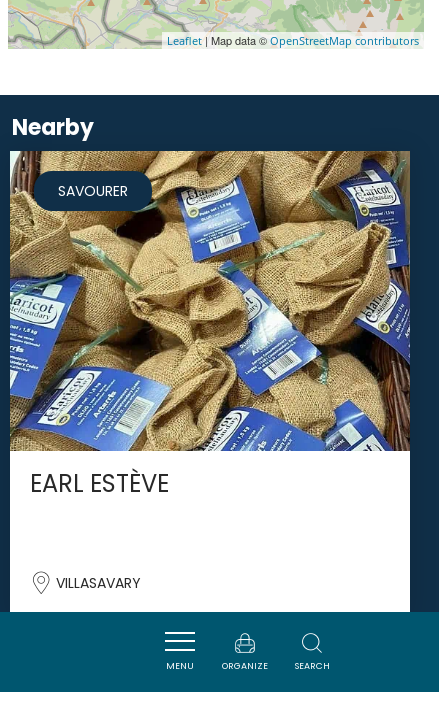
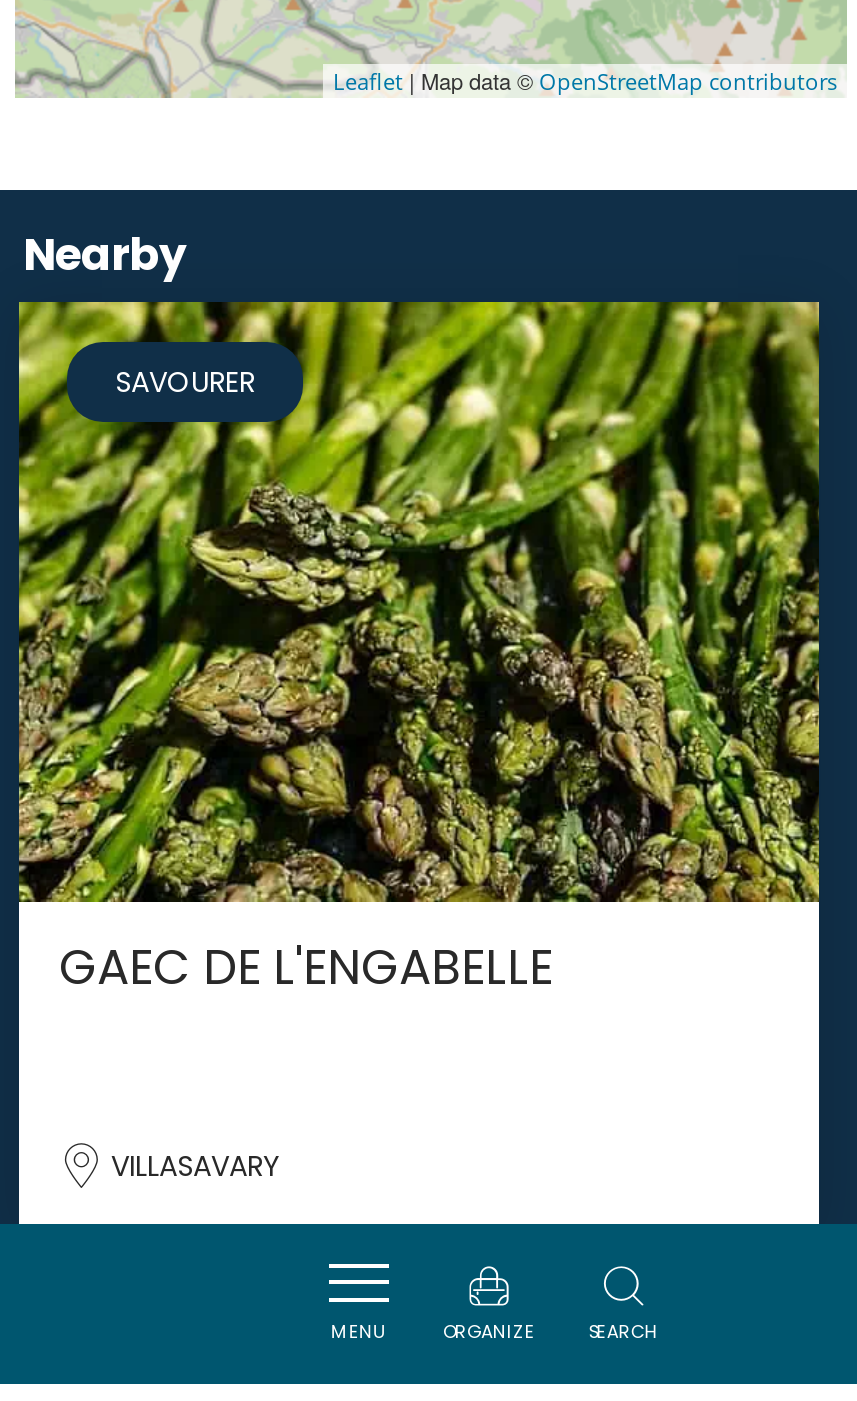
[9,150,411,500] [image] | EARL ESTÈVE -> [17,300,821,1000] [image] | GAEC DE L'ENGABELLE

